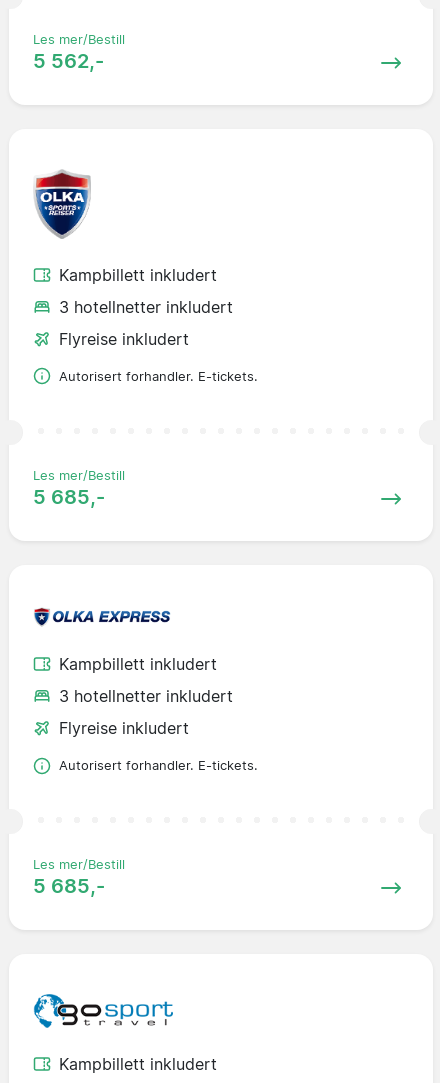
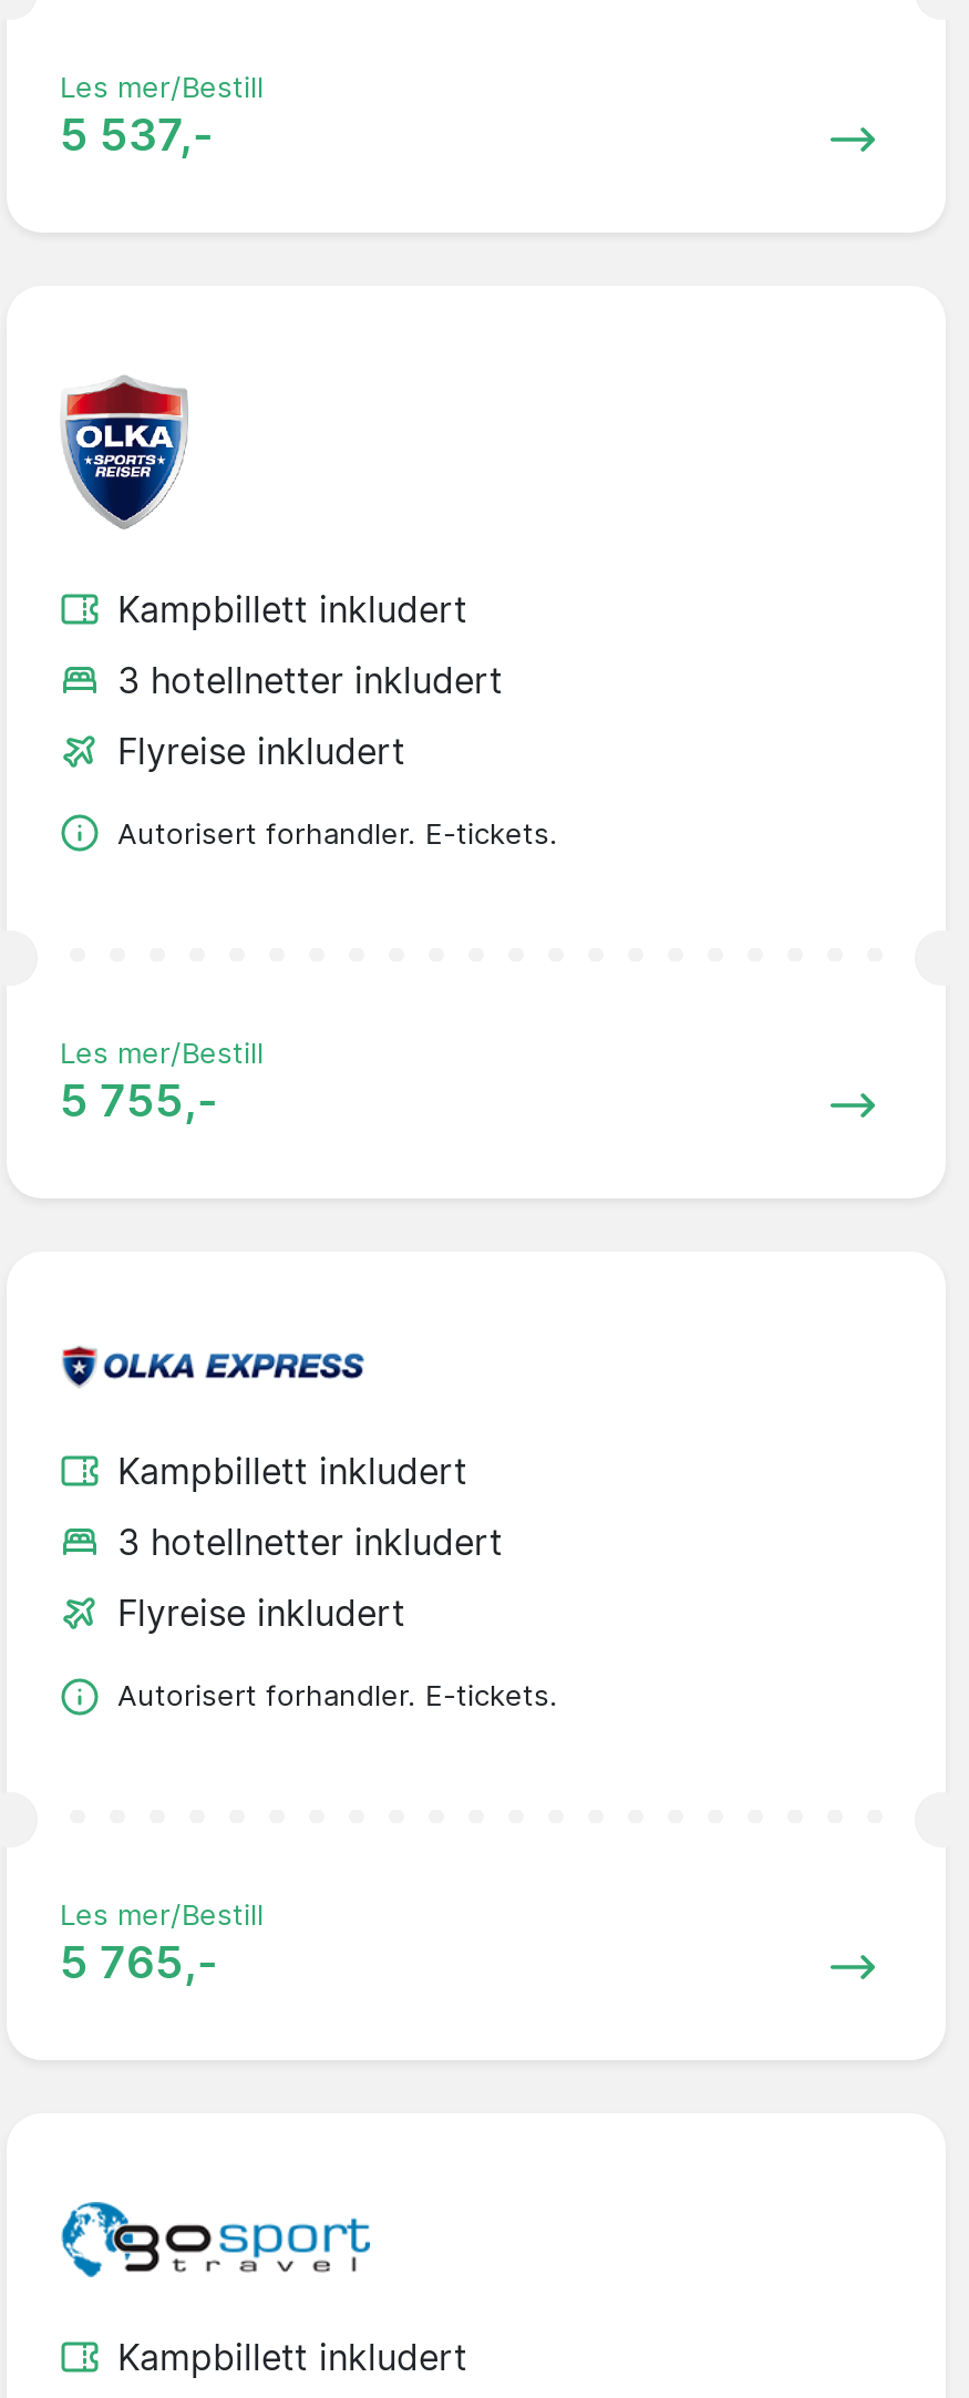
[33,49,104,73] 5 562,- -> [60,108,213,161] 5 537,-
[33,485,105,509] 5 685,- -> [60,1074,217,1127] 5 755,-
[33,874,105,898] 5 685,- -> [60,1936,217,1989] 5 765,-

